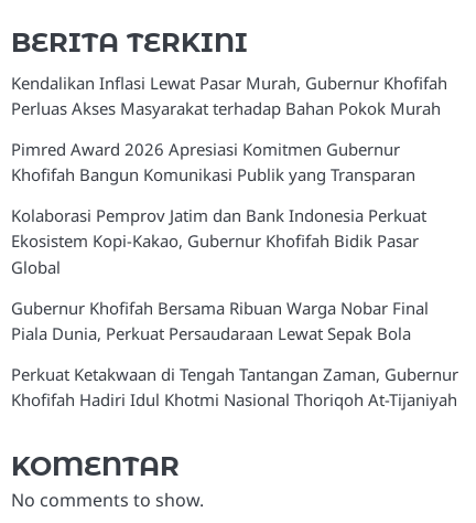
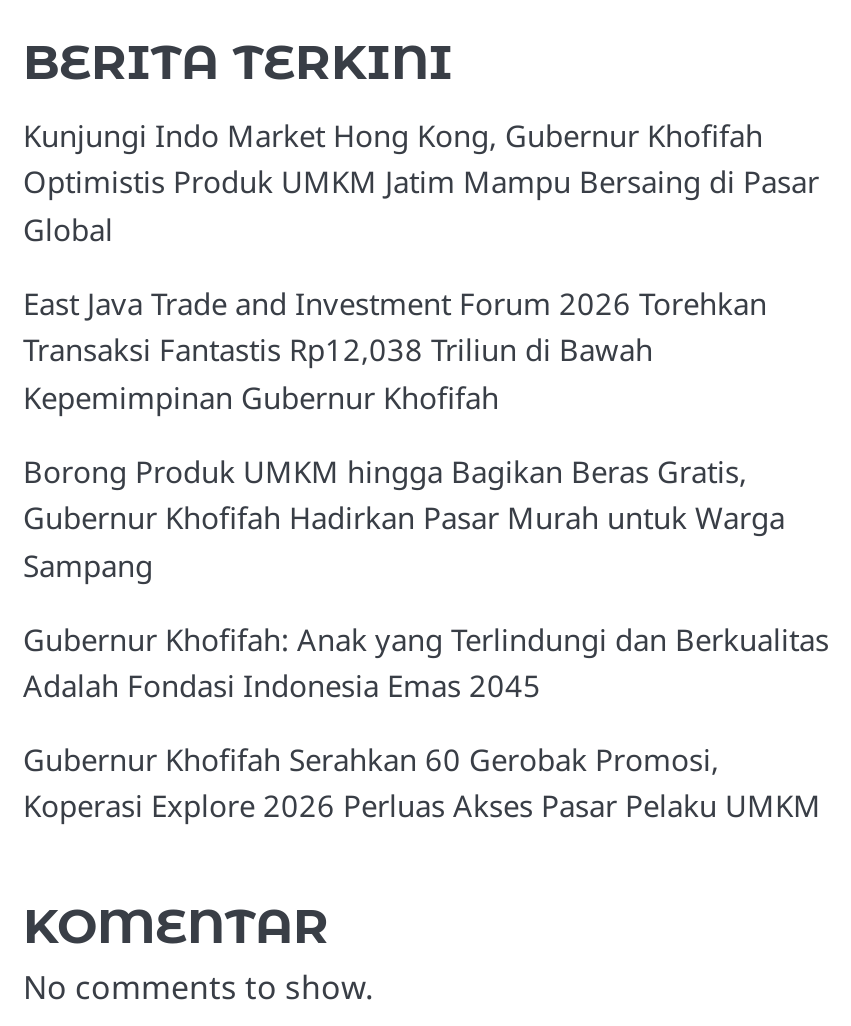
[11,71,447,253] Kendalikan Inflasi Lewat Pasar Murah, Gubernur Khofifah | Perluas Akses Masyarakat terhadap Bahan Pokok Murah | Pimred Award 2026 Apresiasi Komitmen Gubernur | Khofifah Bangun Komunikasi Publik yang Transparan | Kolaborasi Pemprov Jatim dan Bank Indonesia Perkuat | Ekosistem Kopi-Kakao, Gubernur Khofifah Bidik Pasar -> [23,114,819,204] Kunjungi Indo Market Hong Kong, Gubernur Khofifah | Optimistis Produk UMKM Jatim Mampu Bersaing di Pasar
moved [11,256,61,280] -> [23,208,113,252]: Global
[11,296,458,412] Gubernur Khofifah Bersama Ribuan Warga Nobar Final | Piala Dunia, Perkuat Persaudaraan Lewat Sepak Bola | Perkuat Ketakwaan di Tengah Tantangan Zaman, Gubernur | Khofifah Hadiri Idul Khotmi Nasional Thoriqoh At-Tijaniyah -> [23,282,829,828] East Java Trade and Investment Forum 2026 Torehkan | Transaksi Fantastis Rp12,038 Triliun di Bawah | Kepemimpinan Gubernur Khofifah | Borong Produk UMKM hingga Bagikan Beras Gratis, | Gubernur Khofifah Hadirkan Pasar Murah untuk Warga | Sampang | Gubernur Khofifah: Anak yang Terlindungi dan Berkualitas | Adalah Fondasi Indonesia Emas 2045 | Gubernur Khofifah Serahkan 60 Gerobak Promosi, | Koperasi Explore 2026 Perluas Akses Pasar Pelaku UMKM

